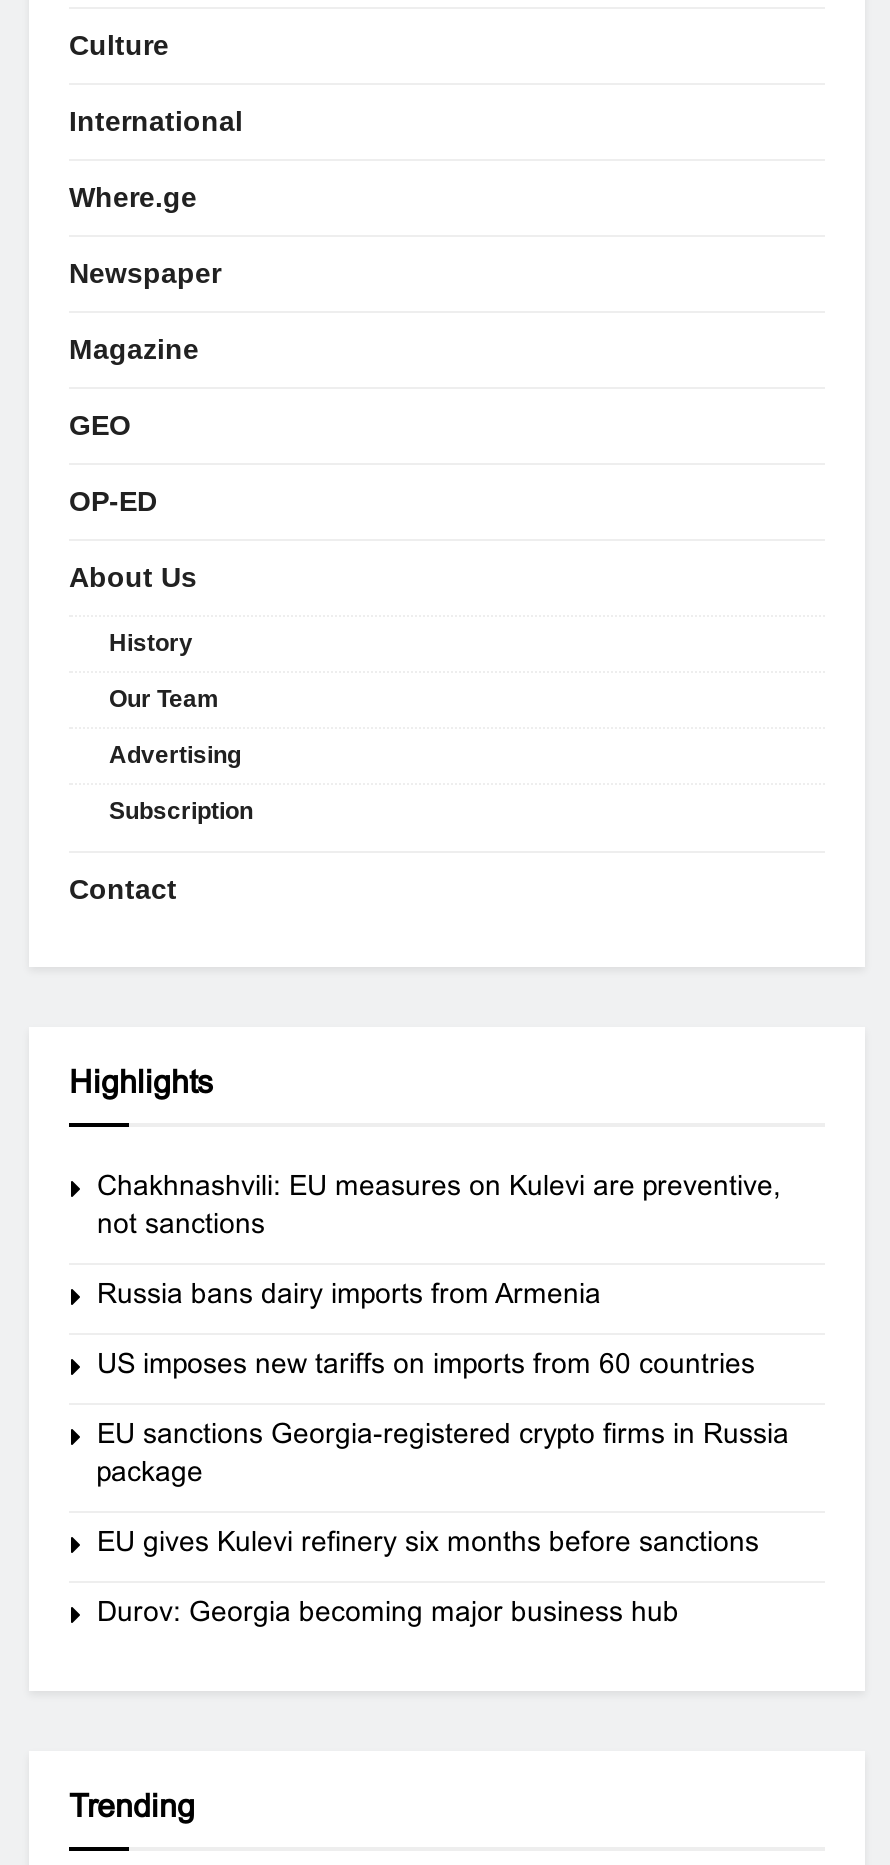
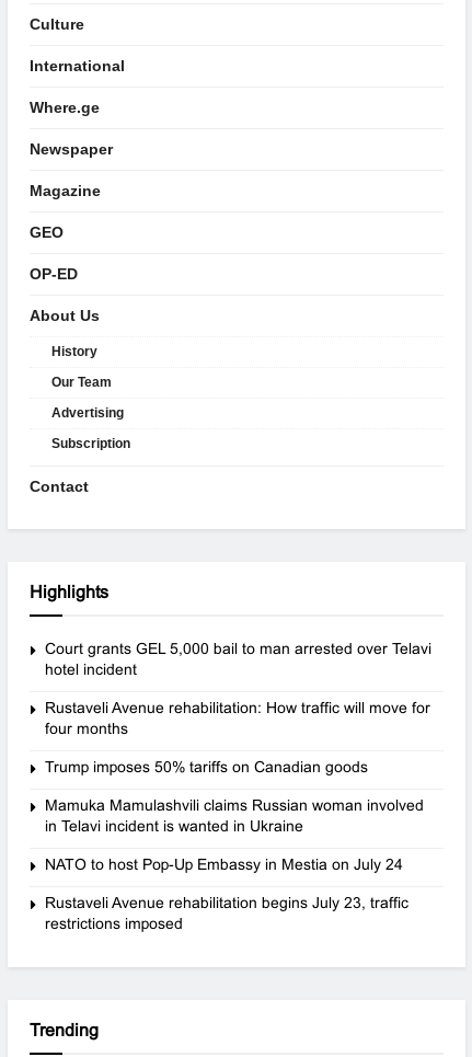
[97,1169,781,1239] Chakhnashvili: EU measures on Kulevi are preventive, | not sanctions -> [45,639,431,678] Court grants GEL 5,000 bail to man arrested over Telavi | hotel incident
[97,1277,601,1309] Russia bans dairy imports from Armenia -> [45,699,430,737] Rustaveli Avenue rehabilitation: How traffic will move for | four months
[97,1347,755,1379] US imposes new tariffs on imports from 60 countries -> [45,758,368,775] Trump imposes 50% tariffs on Canadian goods
[97,1417,789,1487] EU sanctions Georgia-registered crypto firms in Russia | package -> [45,796,424,834] Mamuka Mamulashvili claims Russian woman involved | in Telavi incident is wanted in Ukraine
[97,1525,759,1557] EU gives Kulevi refinery six months before sanctions -> [45,855,403,873] NATO to host Pop-Up Embassy in Mestia on July 24
[97,1595,679,1627] Durov: Georgia becoming major business hub -> [45,894,408,932] Rustaveli Avenue rehabilitation begins July 23, traffic | restrictions imposed

